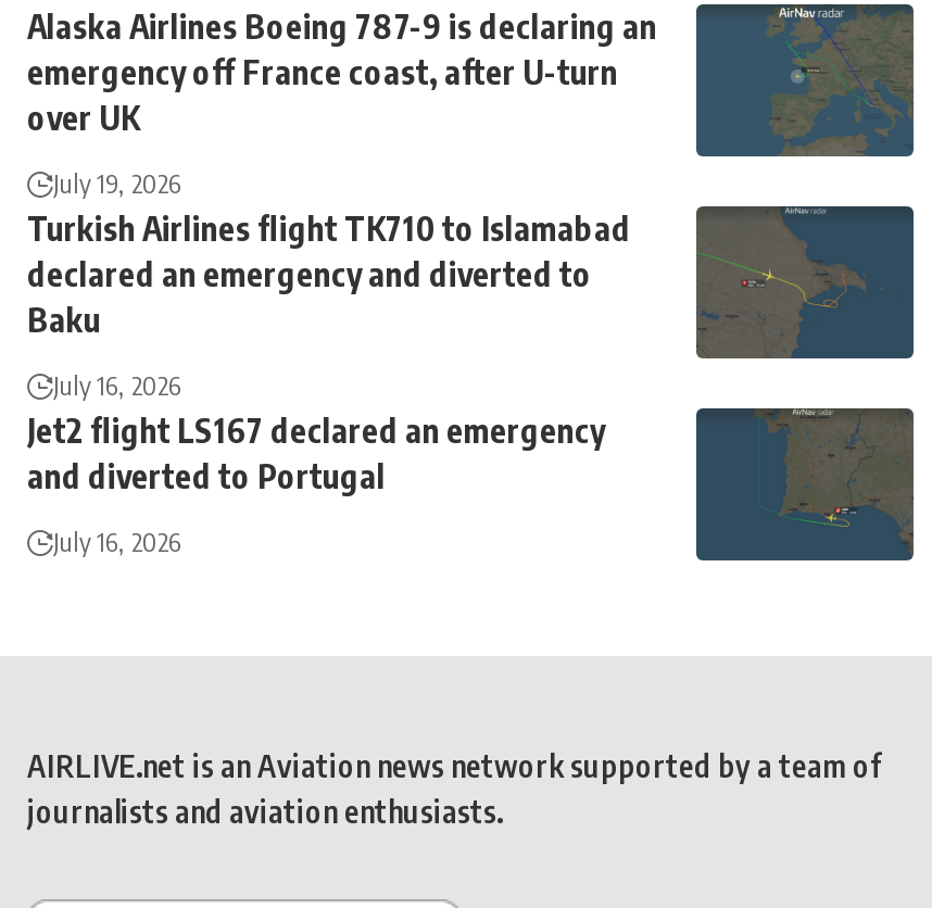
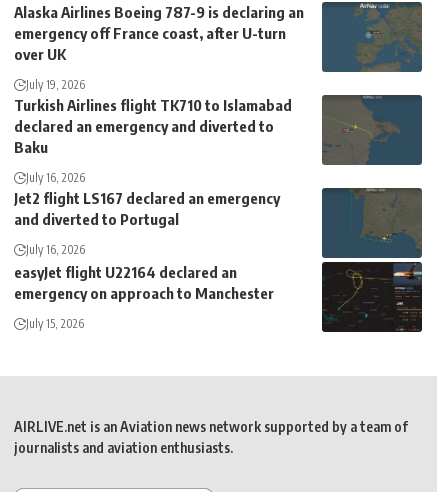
none -> [14,263,274,331] easyJet flight U22164 declared an | emergency on approach to Manchester | July 15, 2026
none -> [322,262,422,332] [image]

